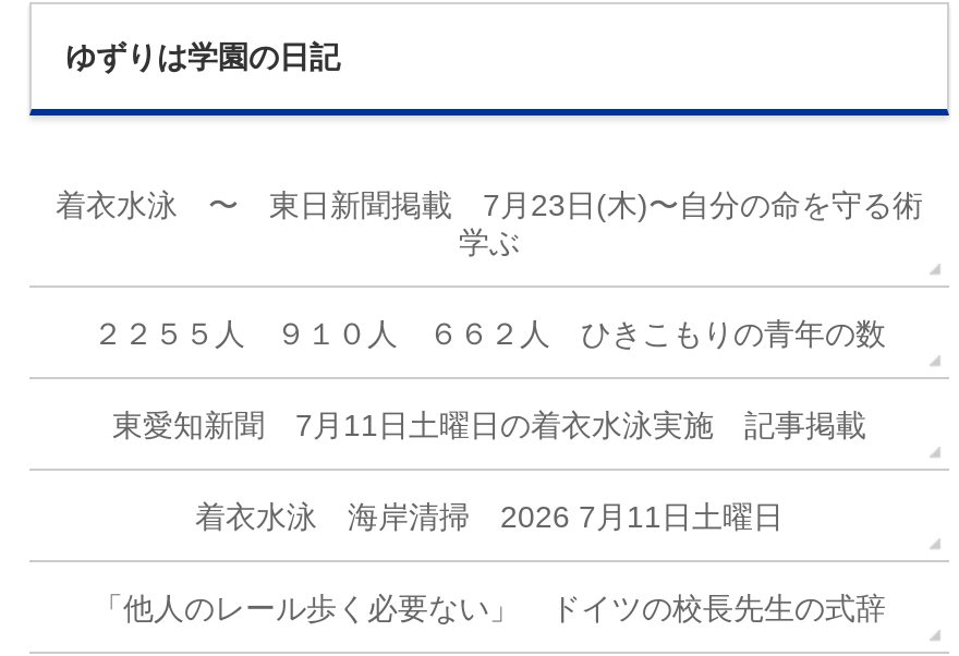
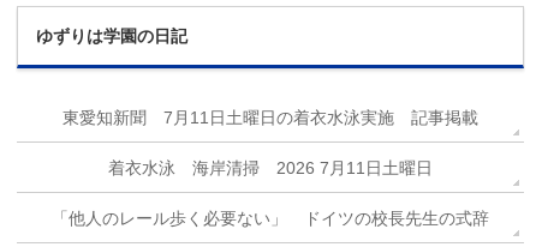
[56,187,923,351] 着衣水泳 〜 東日新聞掲載 7月23日(木)〜自分の命を守る術 | 学ぶ | ２２５５人 ９１０人 ６６２人 ひきこもりの青年の数 -> none

